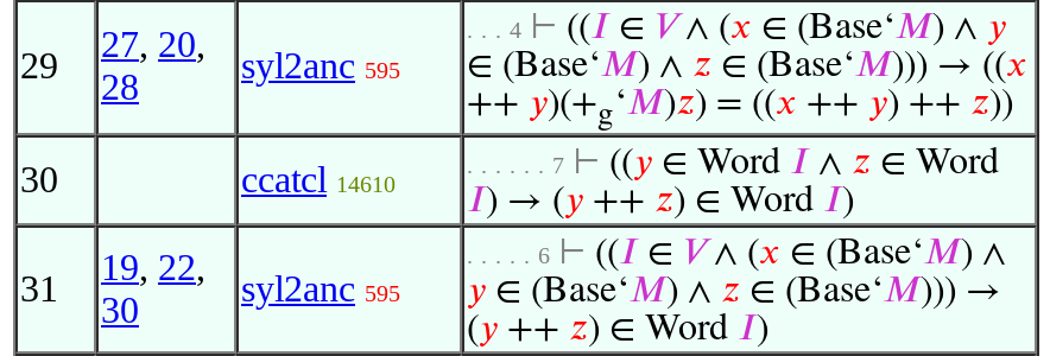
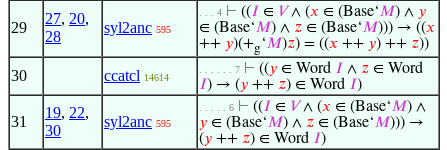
[241,159,396,199] ccatcl 14610 -> [104,67,169,84] ccatcl 14614

